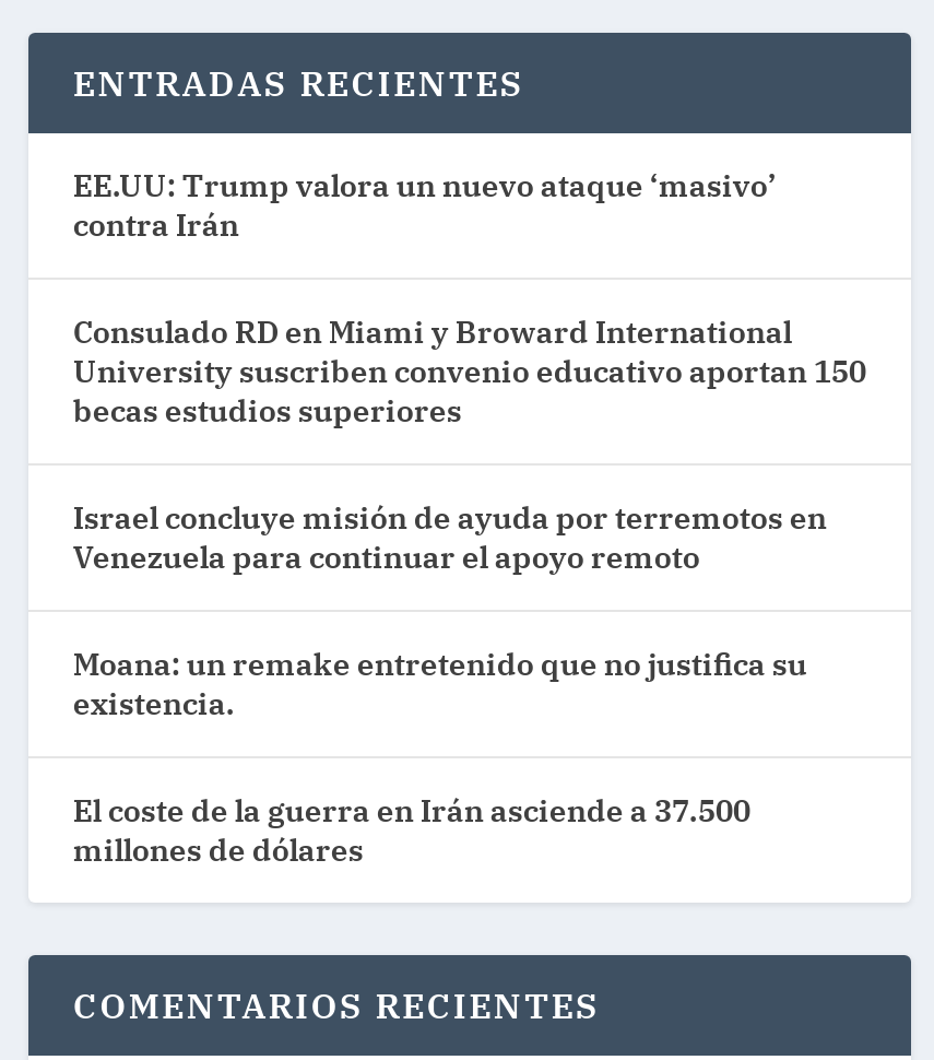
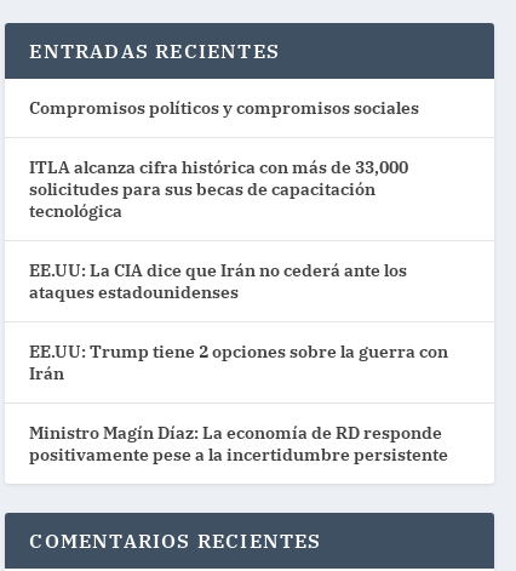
[73,166,776,244] EE.UU: Trump valora un nuevo ataque ‘masivo’ | contra Irán -> [30,97,420,119] Compromisos políticos y compromisos sociales
[73,312,866,430] Consulado RD en Miami y Broward International | University suscriben convenio educativo aportan 150 | becas estudios superiores -> [30,156,409,222] ITLA alcanza cifra histórica con más de 33,000 | solicitudes para sus becas de capacitación | tecnológica
[73,498,827,577] Israel concluye misión de ayuda por terremotos en | Venezuela para continuar el apoyo remoto -> [30,259,407,303] EE.UU: La CIA dice que Irán no cederá ante los | ataques estadounidenses
[73,644,807,723] Moana: un remake entretenido que no justifica su | existencia. -> [30,340,449,384] EE.UU: Trump tiene 2 opciones sobre la guerra con | Irán
[73,791,750,869] El coste de la guerra en Irán asciende a 37.500 | millones de dólares -> [30,422,449,465] Ministro Magín Díaz: La economía de RD responde | positivamente pese a la incertidumbre persistente

